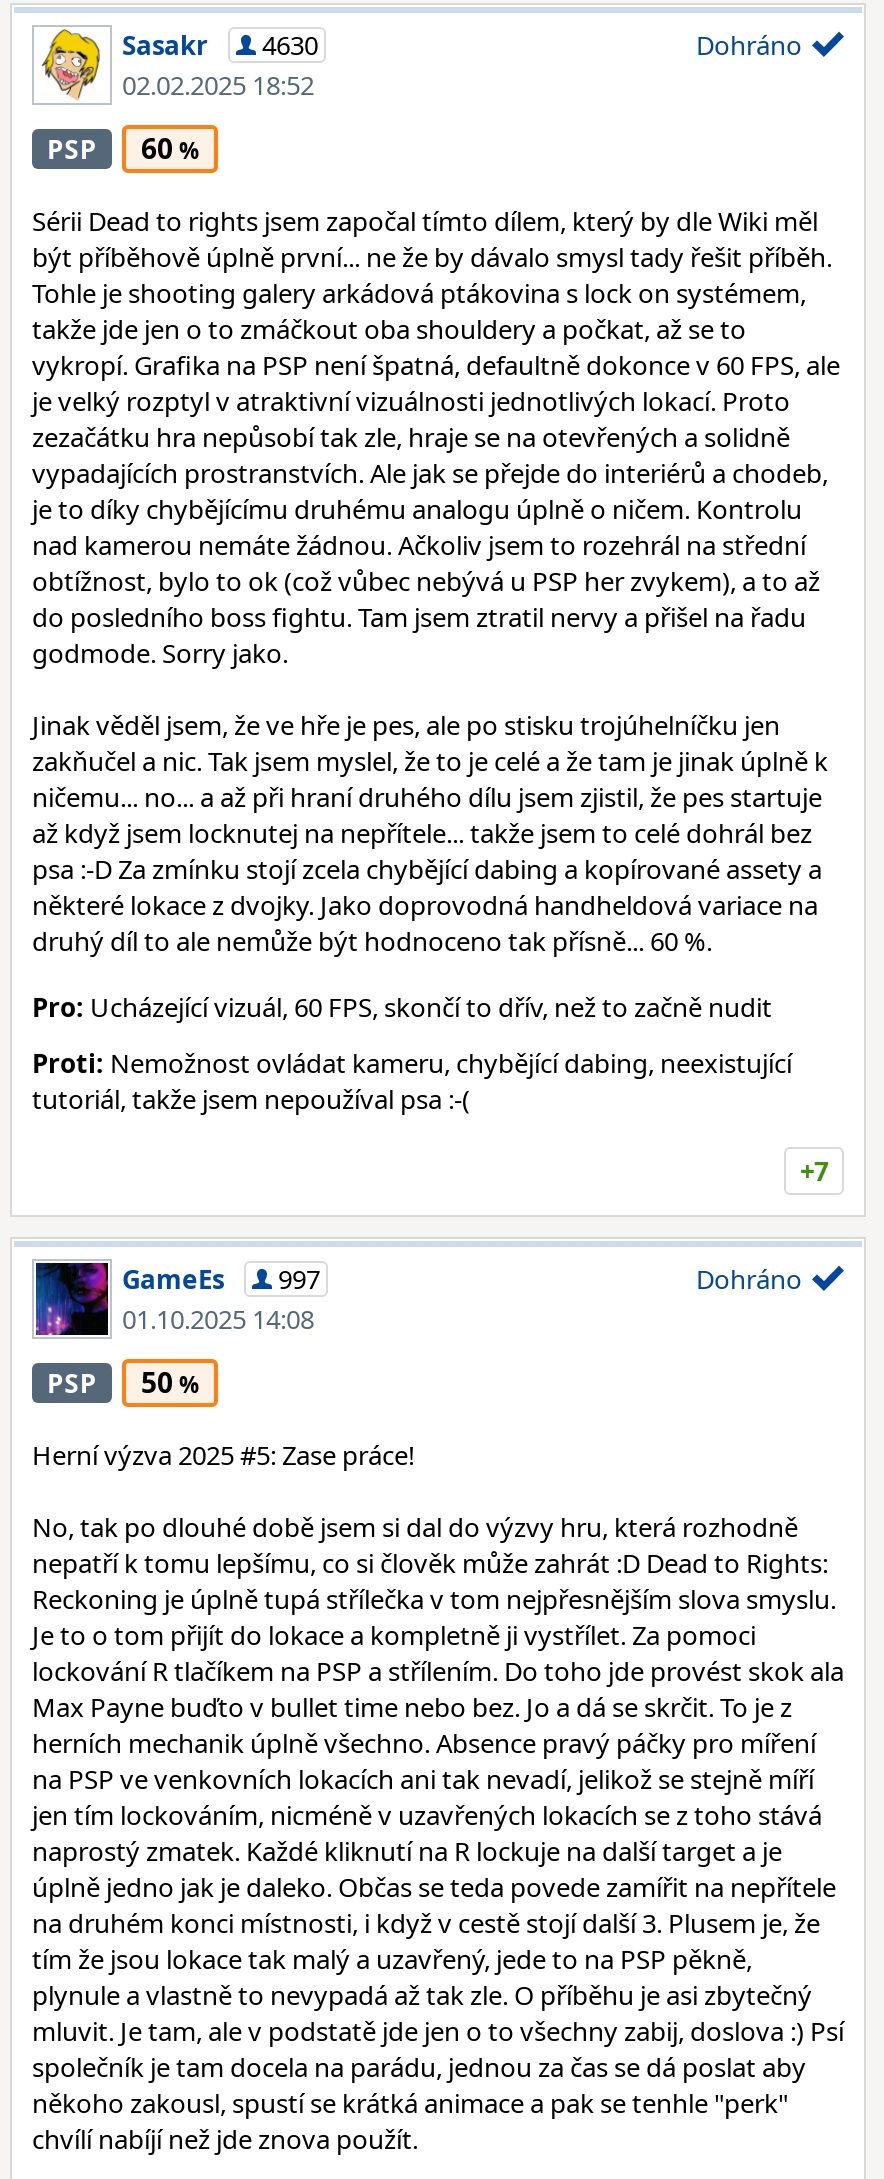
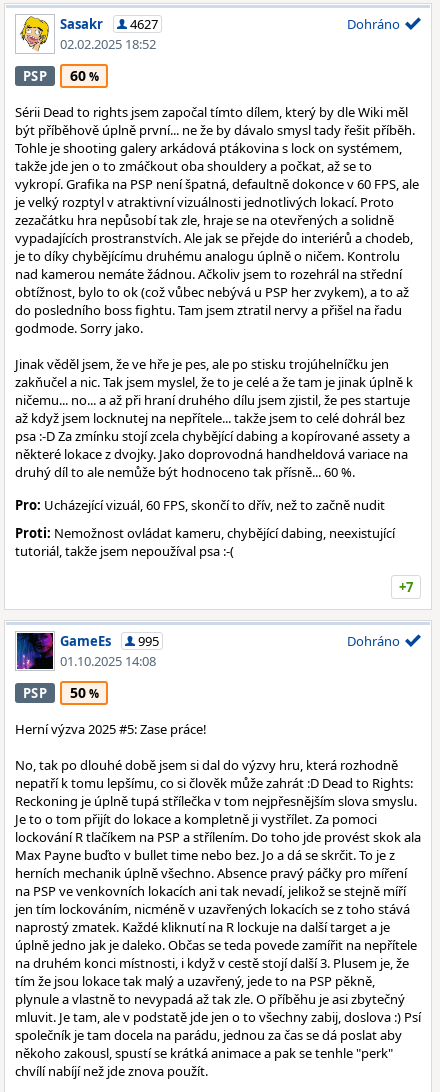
[122,27,318,63] Sasakr 4630 -> [60,15,158,33] Sasakr 4627
[122,1261,320,1297] GameEs 997 -> [60,632,159,650] GameEs 995

